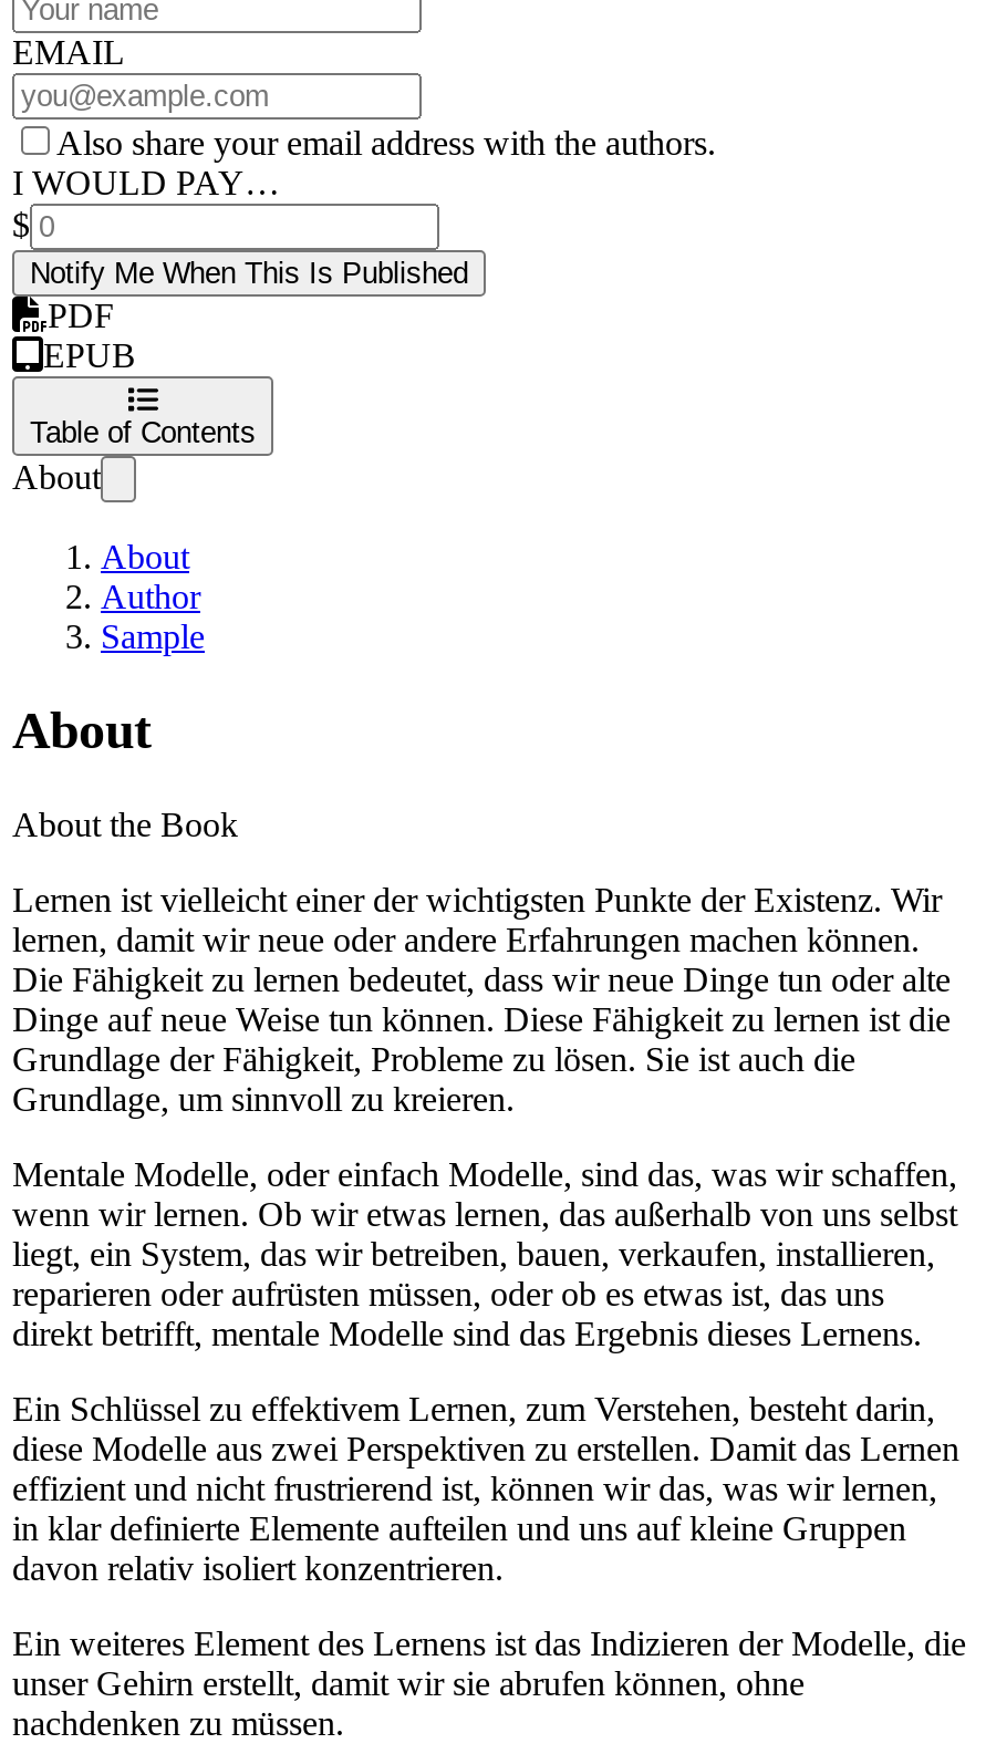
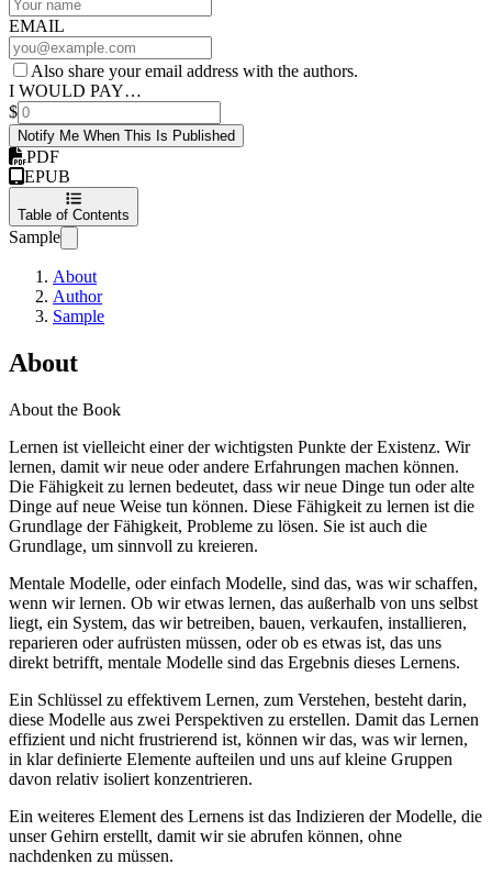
[12,459,101,497] About -> [9,228,60,247] Sample

